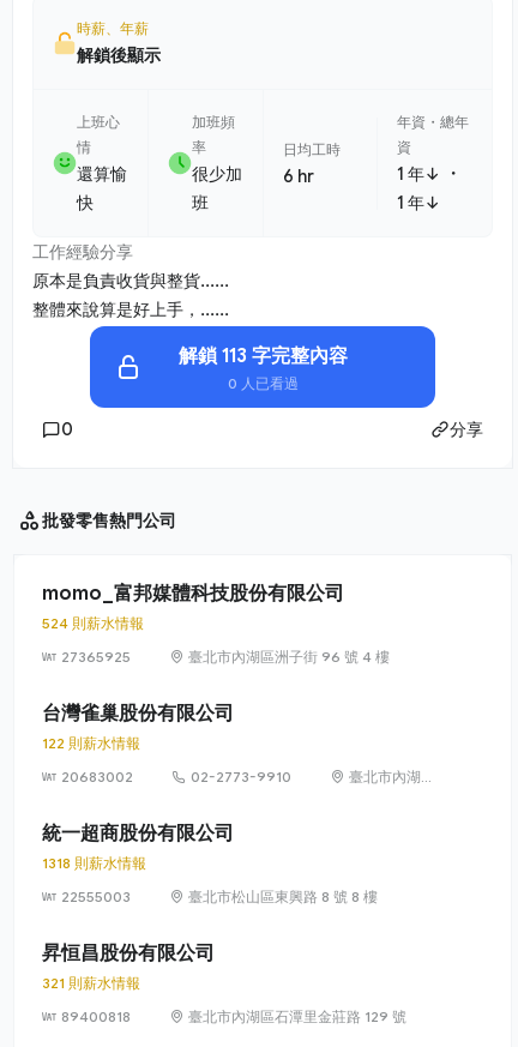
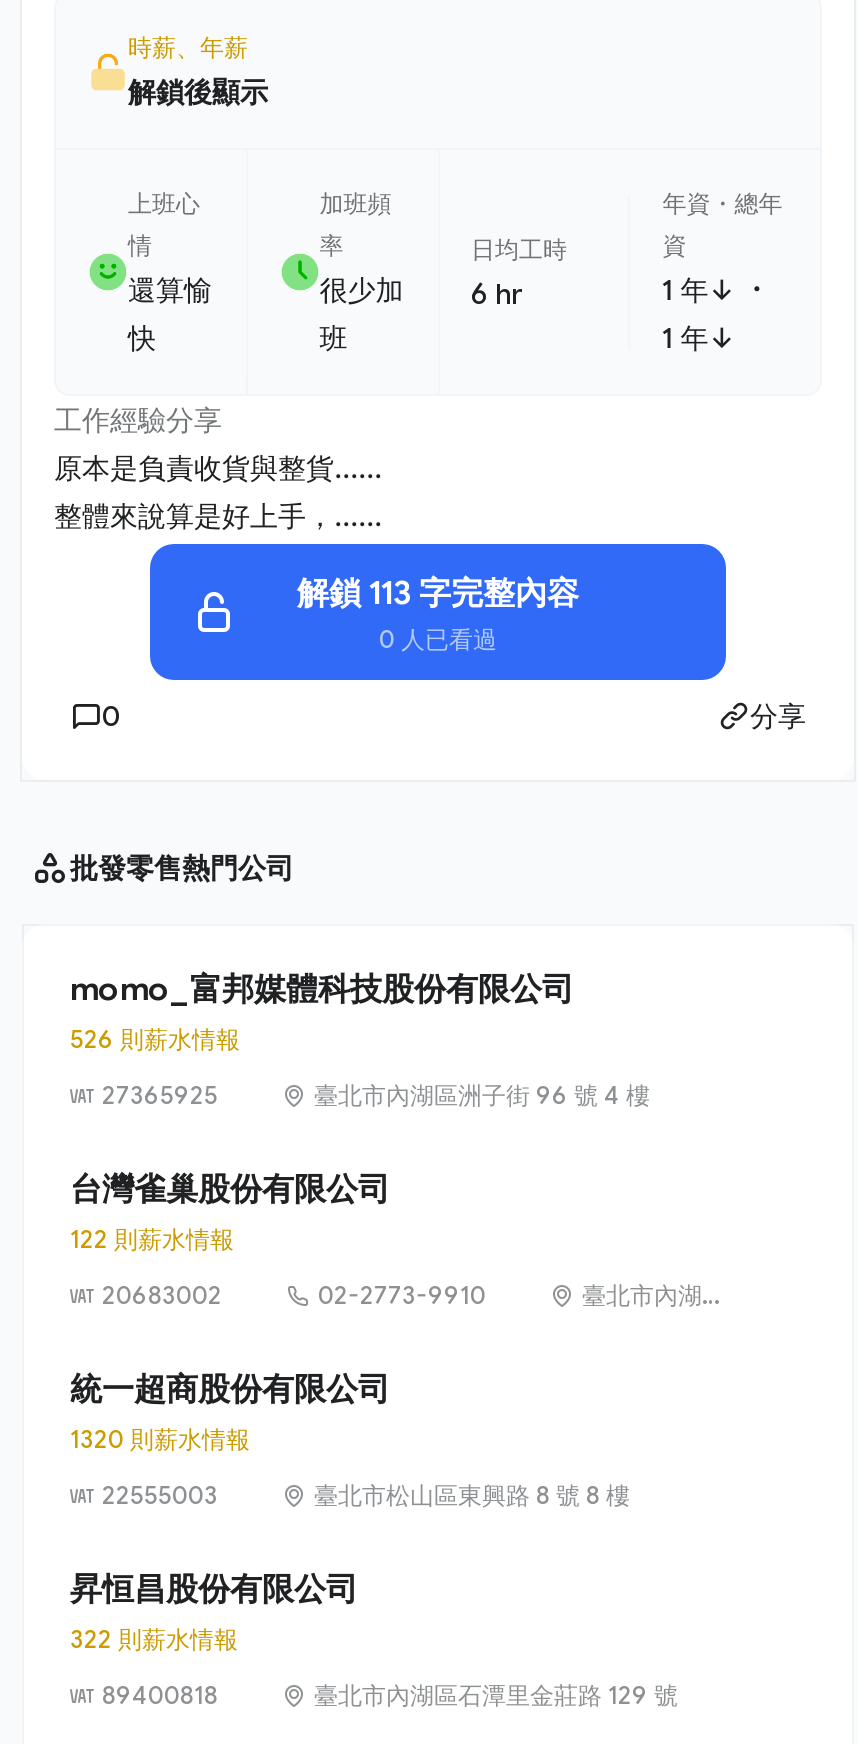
[42,614,144,632] 524 則薪水情報 -> [70,1024,240,1054] 526 則薪水情報
[42,854,146,872] 1318 則薪水情報 -> [70,1424,250,1454] 1320 則薪水情報
[42,974,140,992] 321 則薪水情報 -> [70,1624,238,1654] 322 則薪水情報

